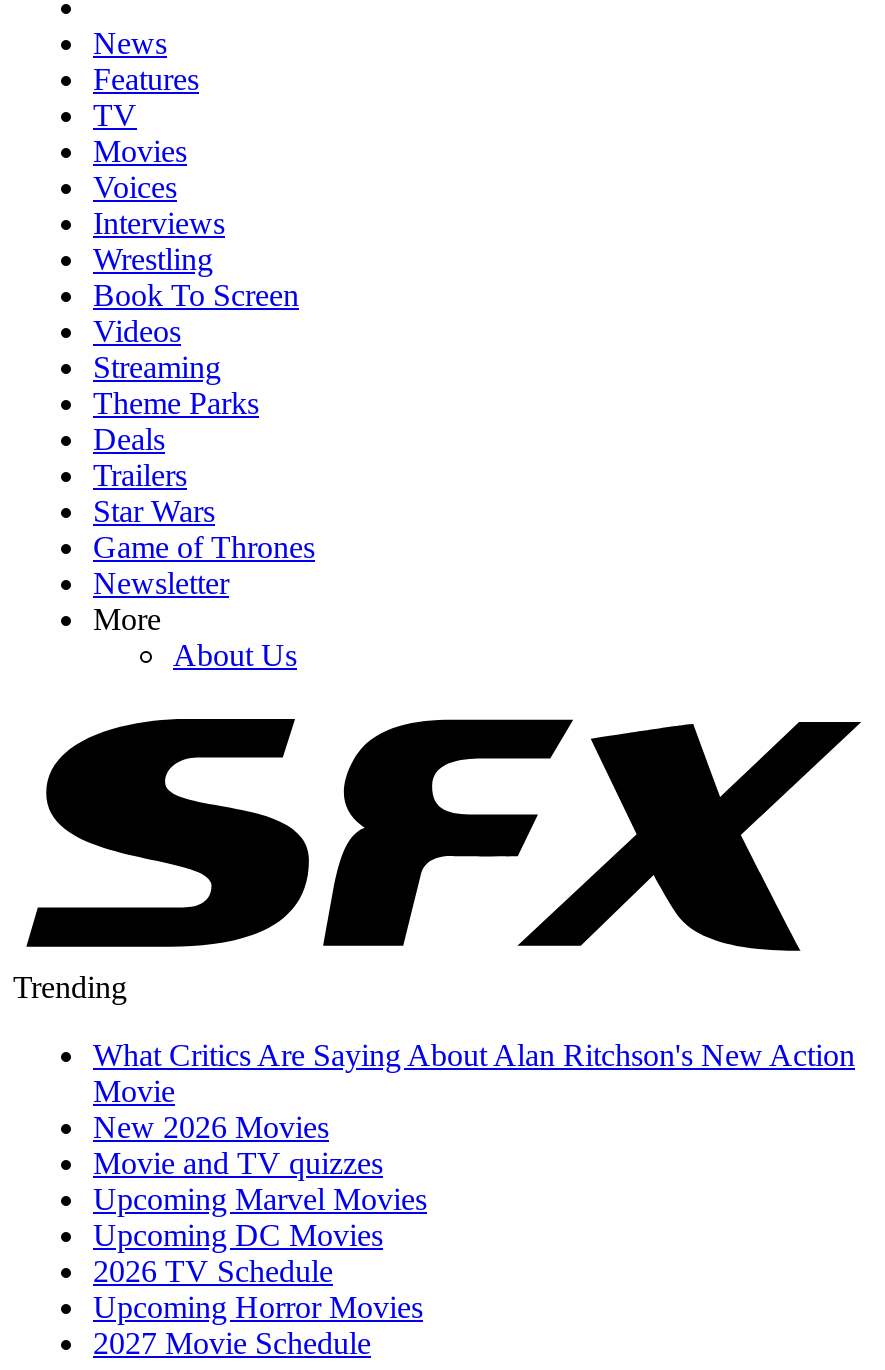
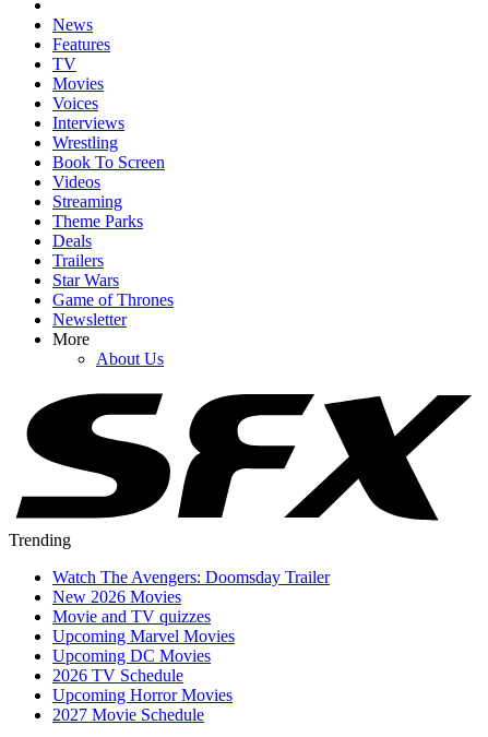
[93,1039,855,1109] What Critics Are Saying About Alan Ritchson's New Action | Movie -> [52,568,330,587] Watch The Avengers: Doomsday Trailer

